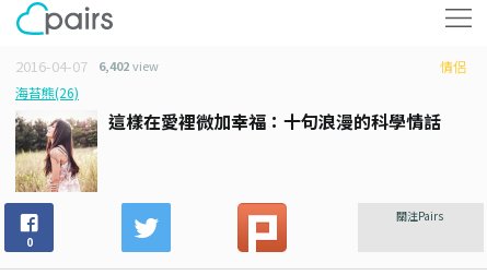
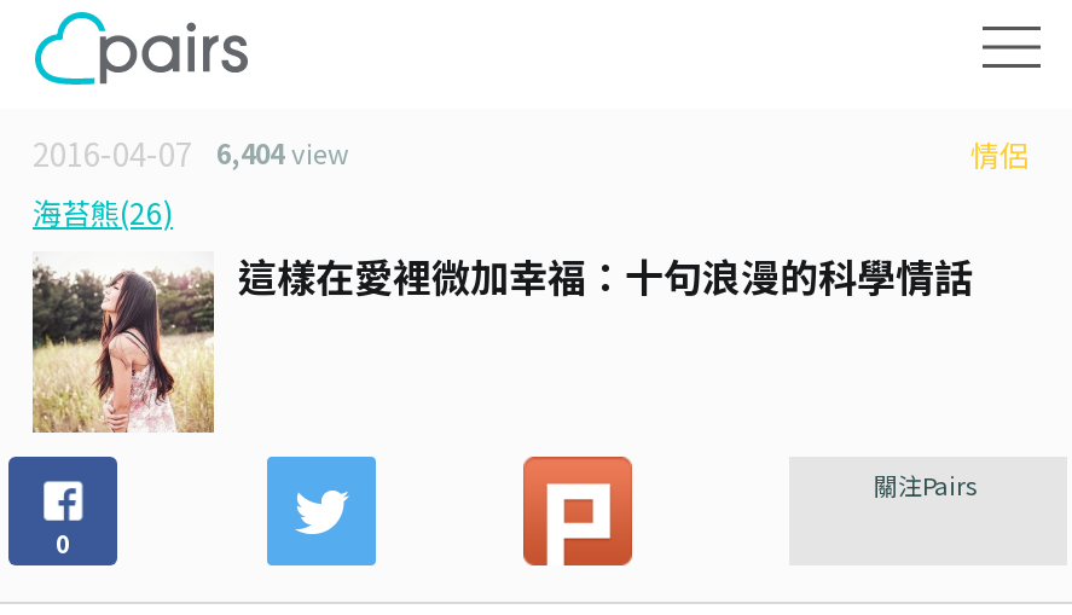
[98,57,159,74] 6,402 view -> [216,133,349,172] 6,404 view

